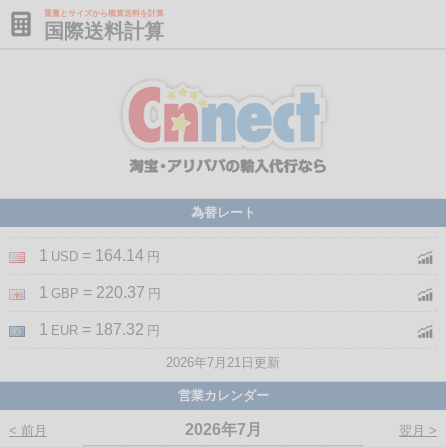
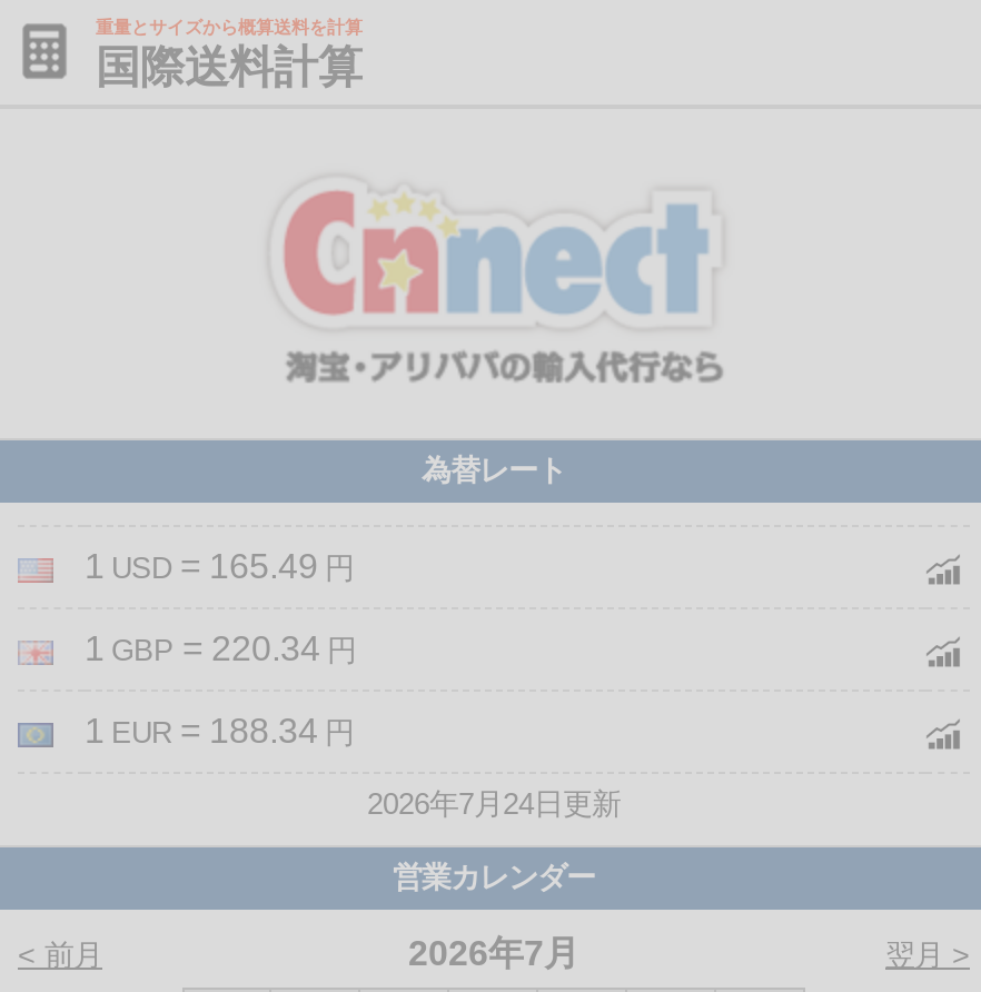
[39,247,160,264] 1 USD = 164.14 円 -> [85,548,354,586] 1 USD = 165.49 円
[39,284,161,301] 1 GBP = 220.37 円 -> [85,631,356,668] 1 GBP = 220.34 円
[39,321,160,338] 1 EUR = 187.32 円 -> [85,713,354,751] 1 EUR = 188.34 円
[166,355,280,370] 2026年7月21日更新 -> [367,788,621,822] 2026年7月24日更新

